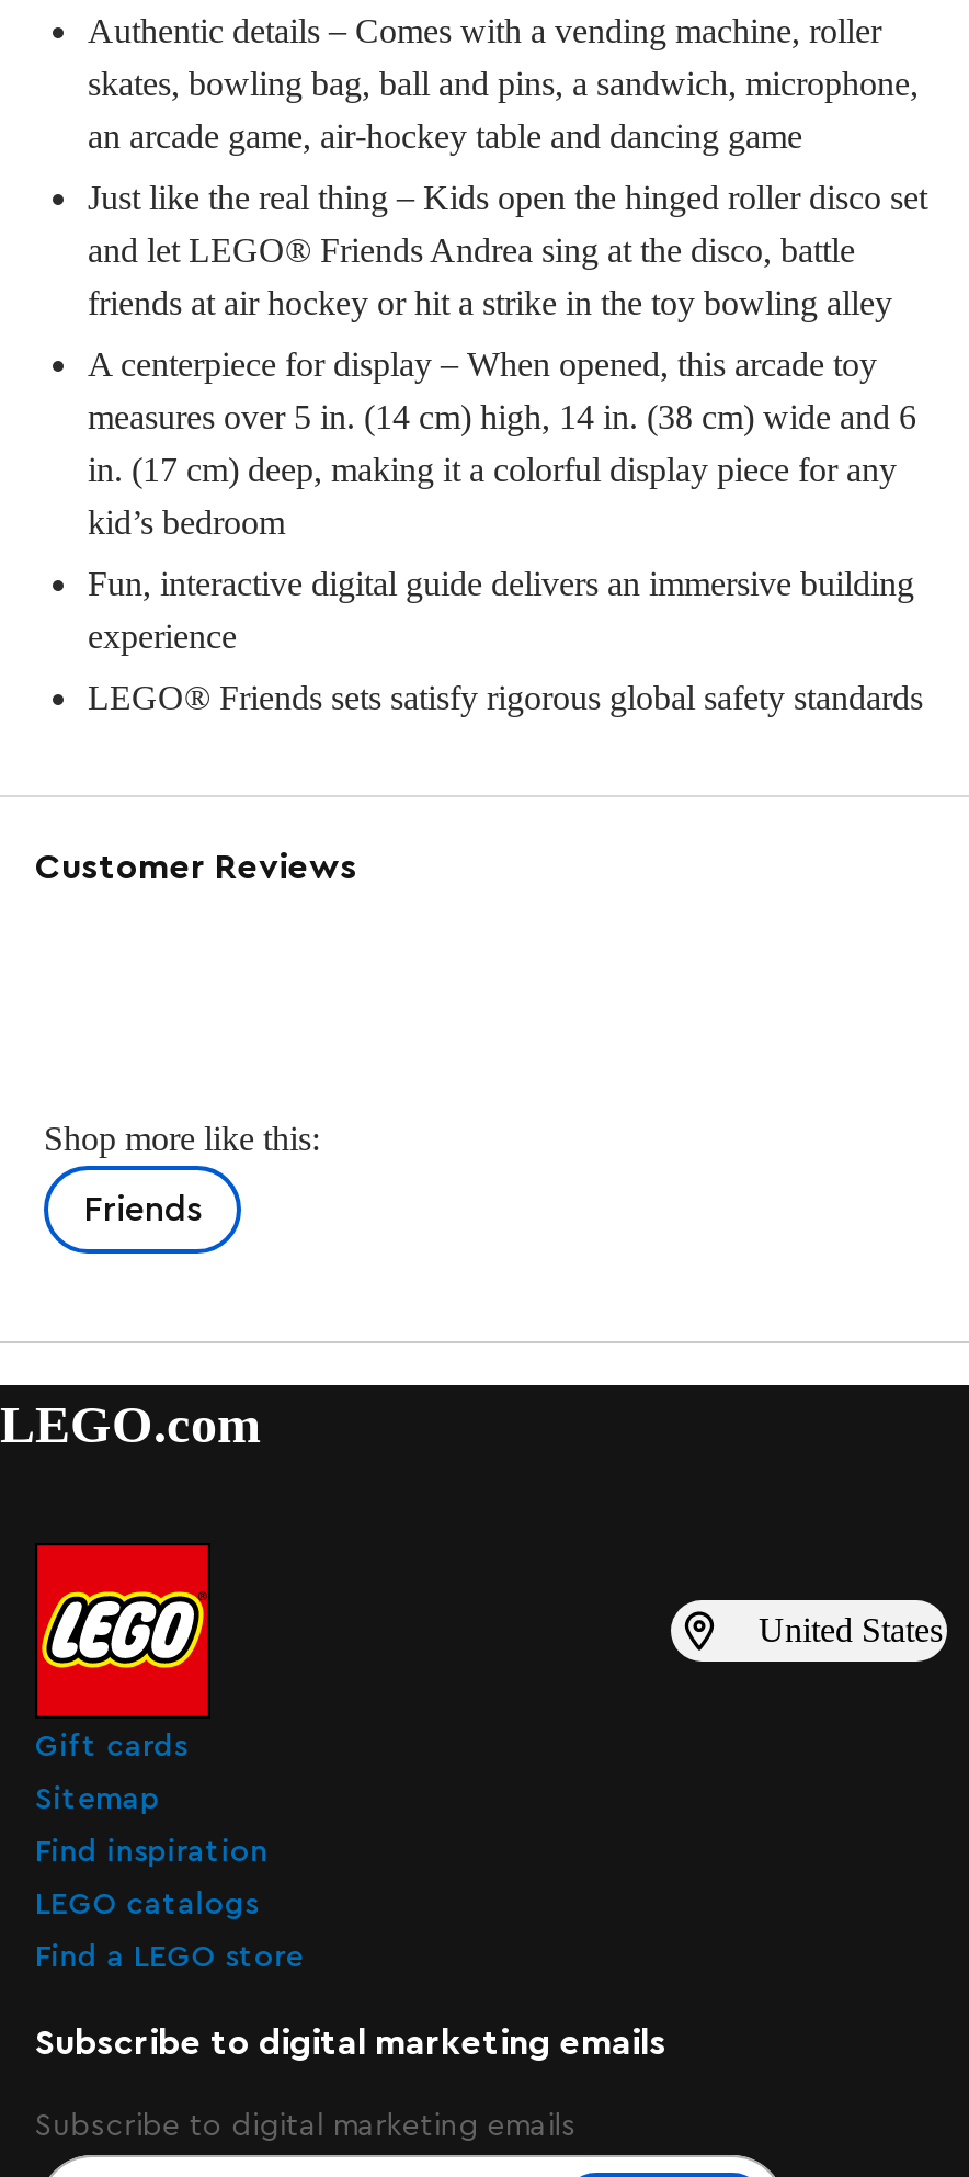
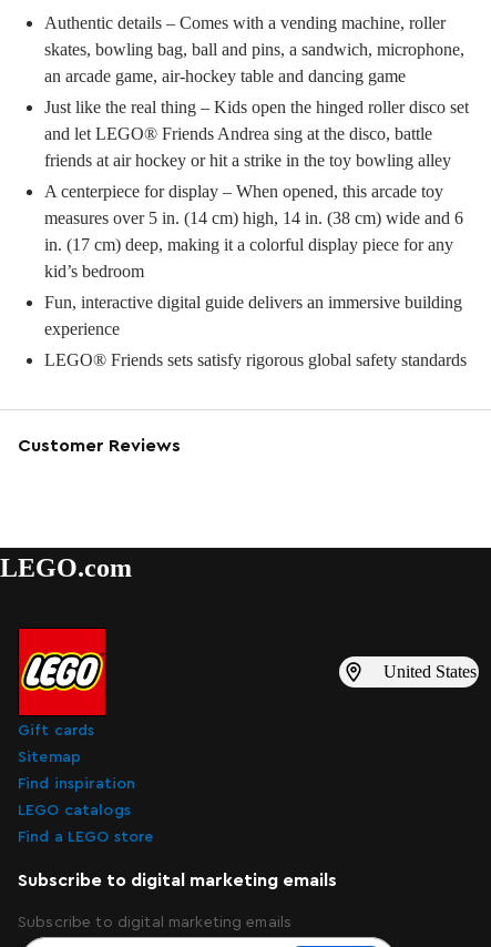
[44,1119,320,1227] Shop more like this: | Friends -> none

